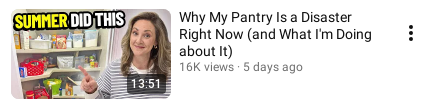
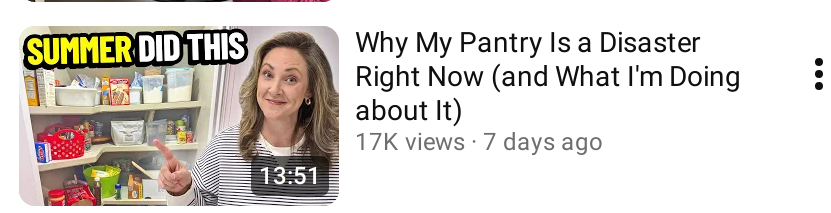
[179,60,234,74] 16K views -> [355,128,465,156] 17K views
[243,60,303,74] 5 days ago -> [483,128,603,156] 7 days ago

